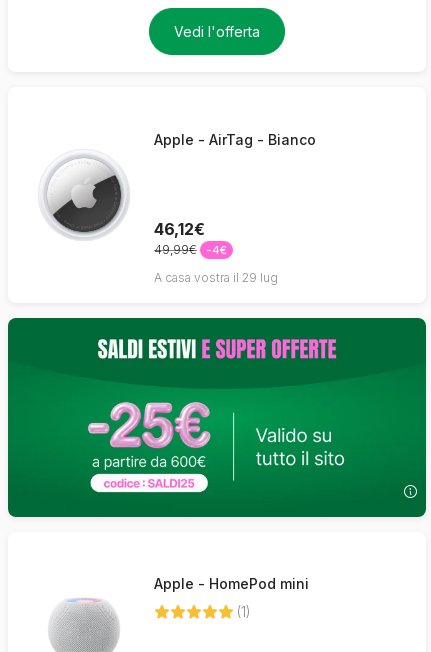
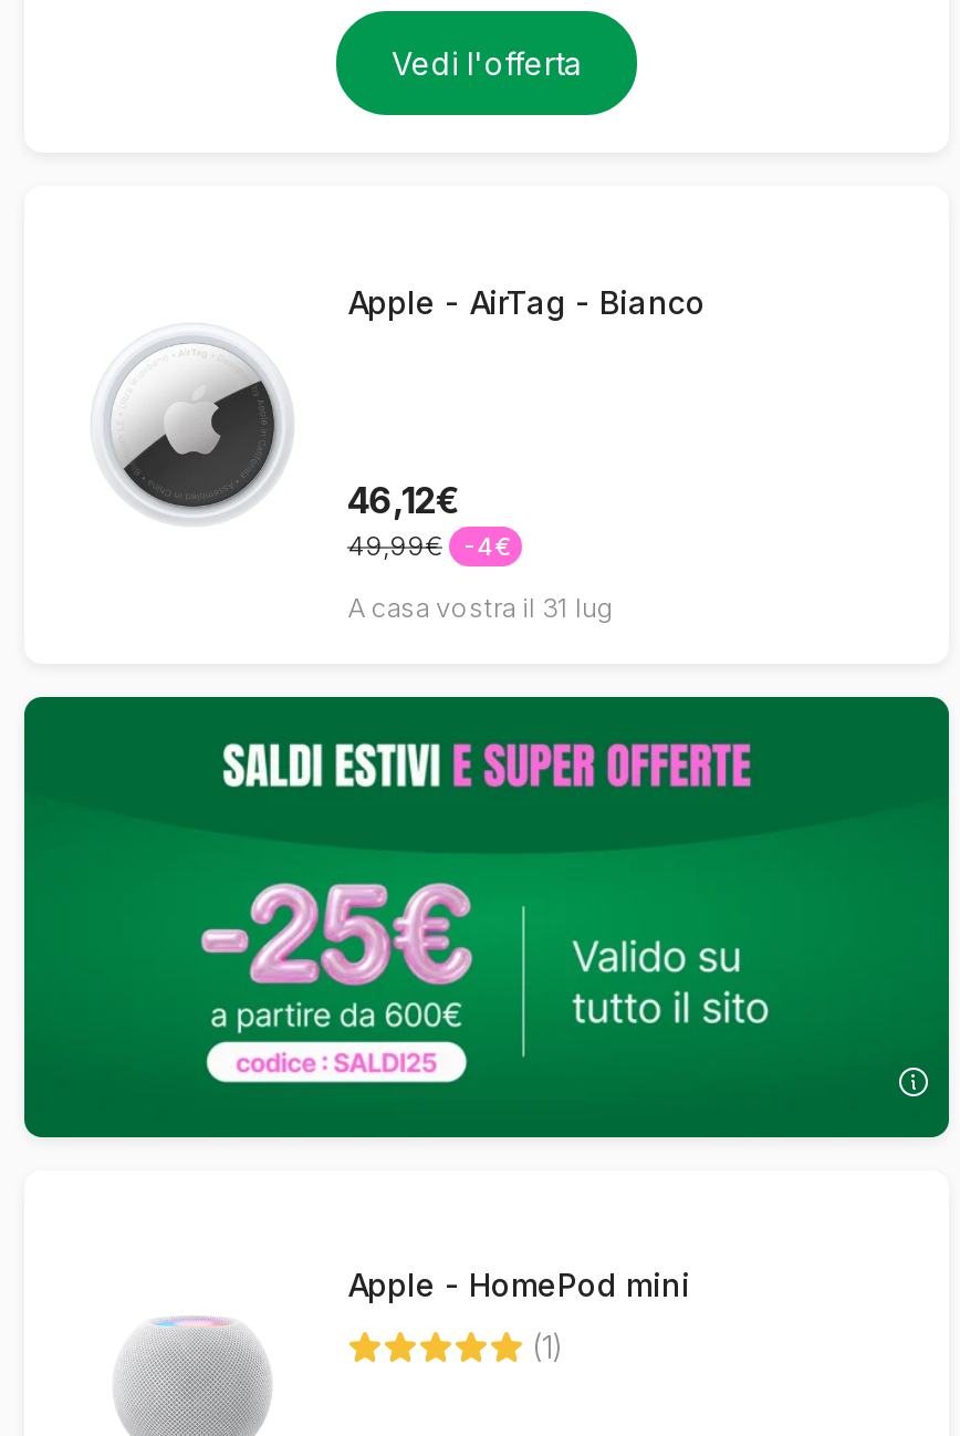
[154,270,278,285] A casa vostra il 29 lug -> [347,592,615,625] A casa vostra il 31 lug

